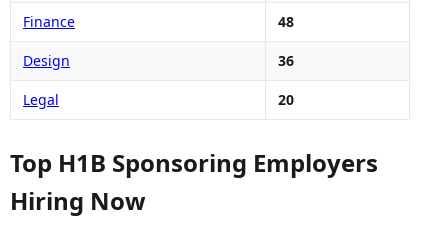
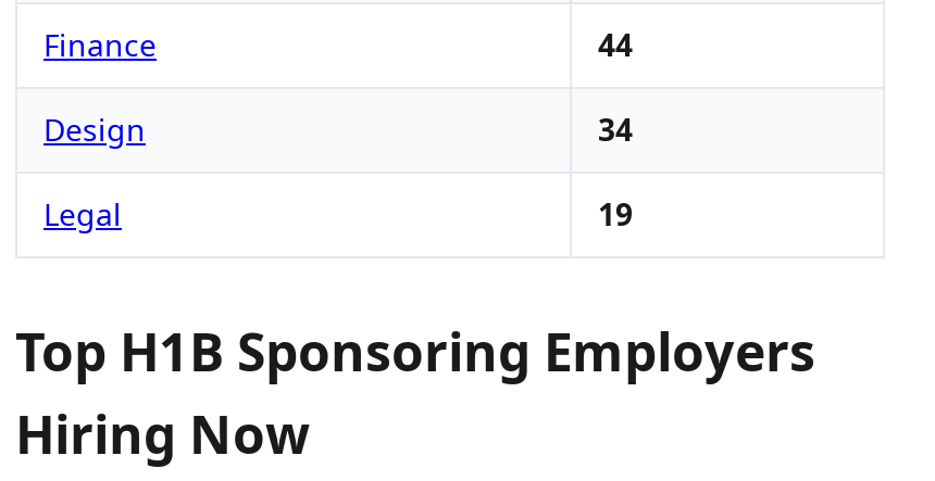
[278,12,294,31] 48 -> [598,24,633,65] 44
[278,51,294,70] 36 -> [598,109,633,150] 34
[278,90,294,109] 20 -> [598,193,633,235] 19

